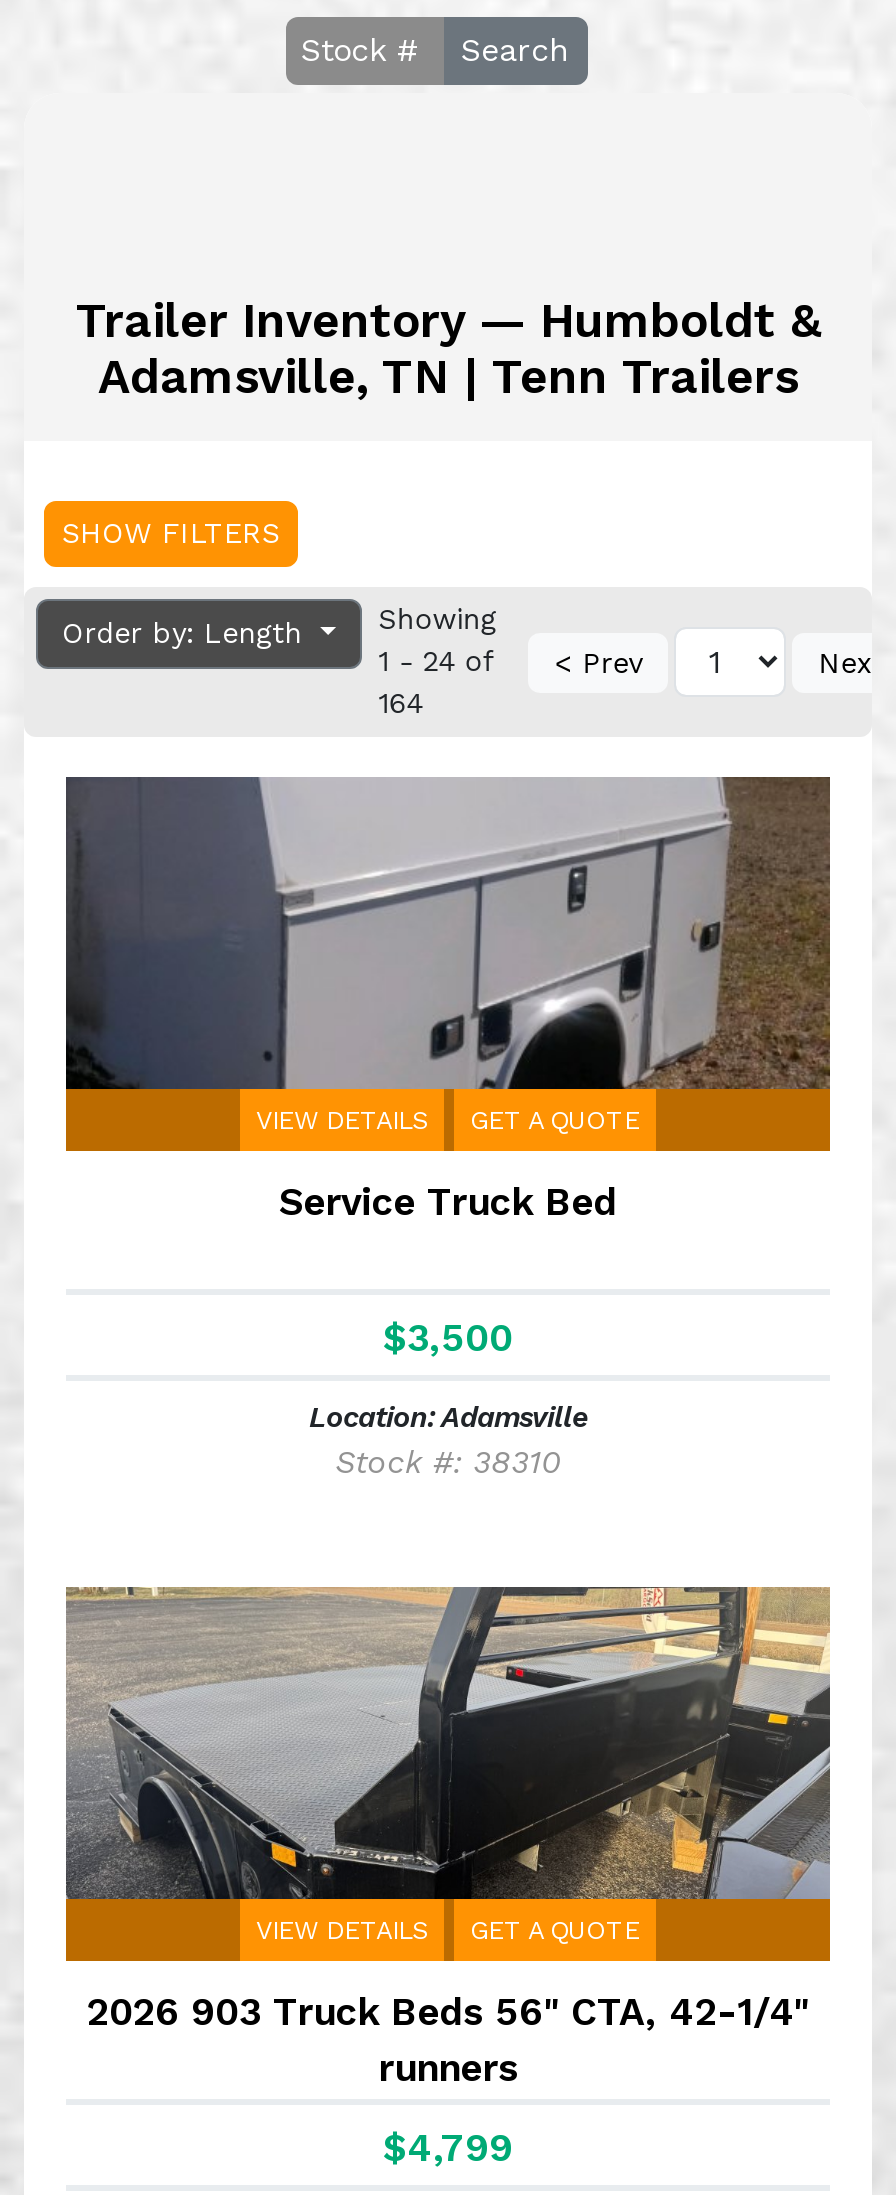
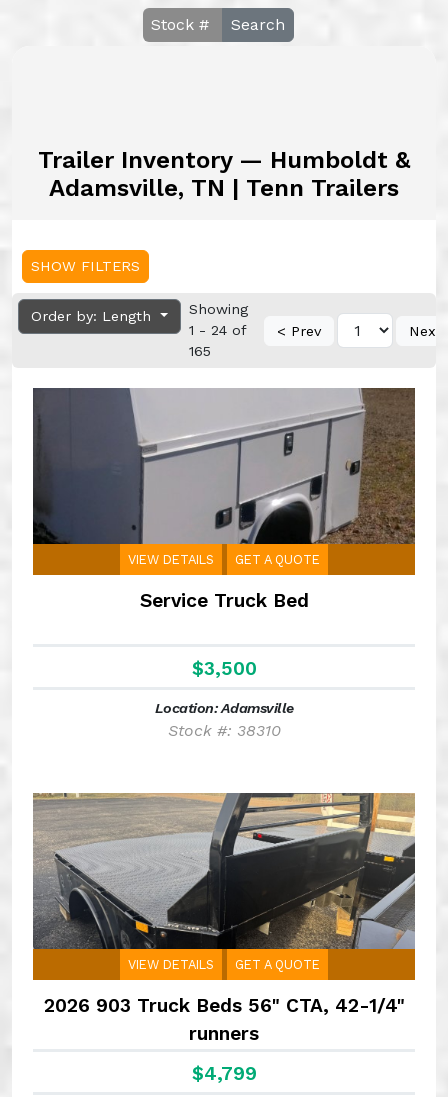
[379,688,423,720] 164 -> [189,343,211,359] 165

